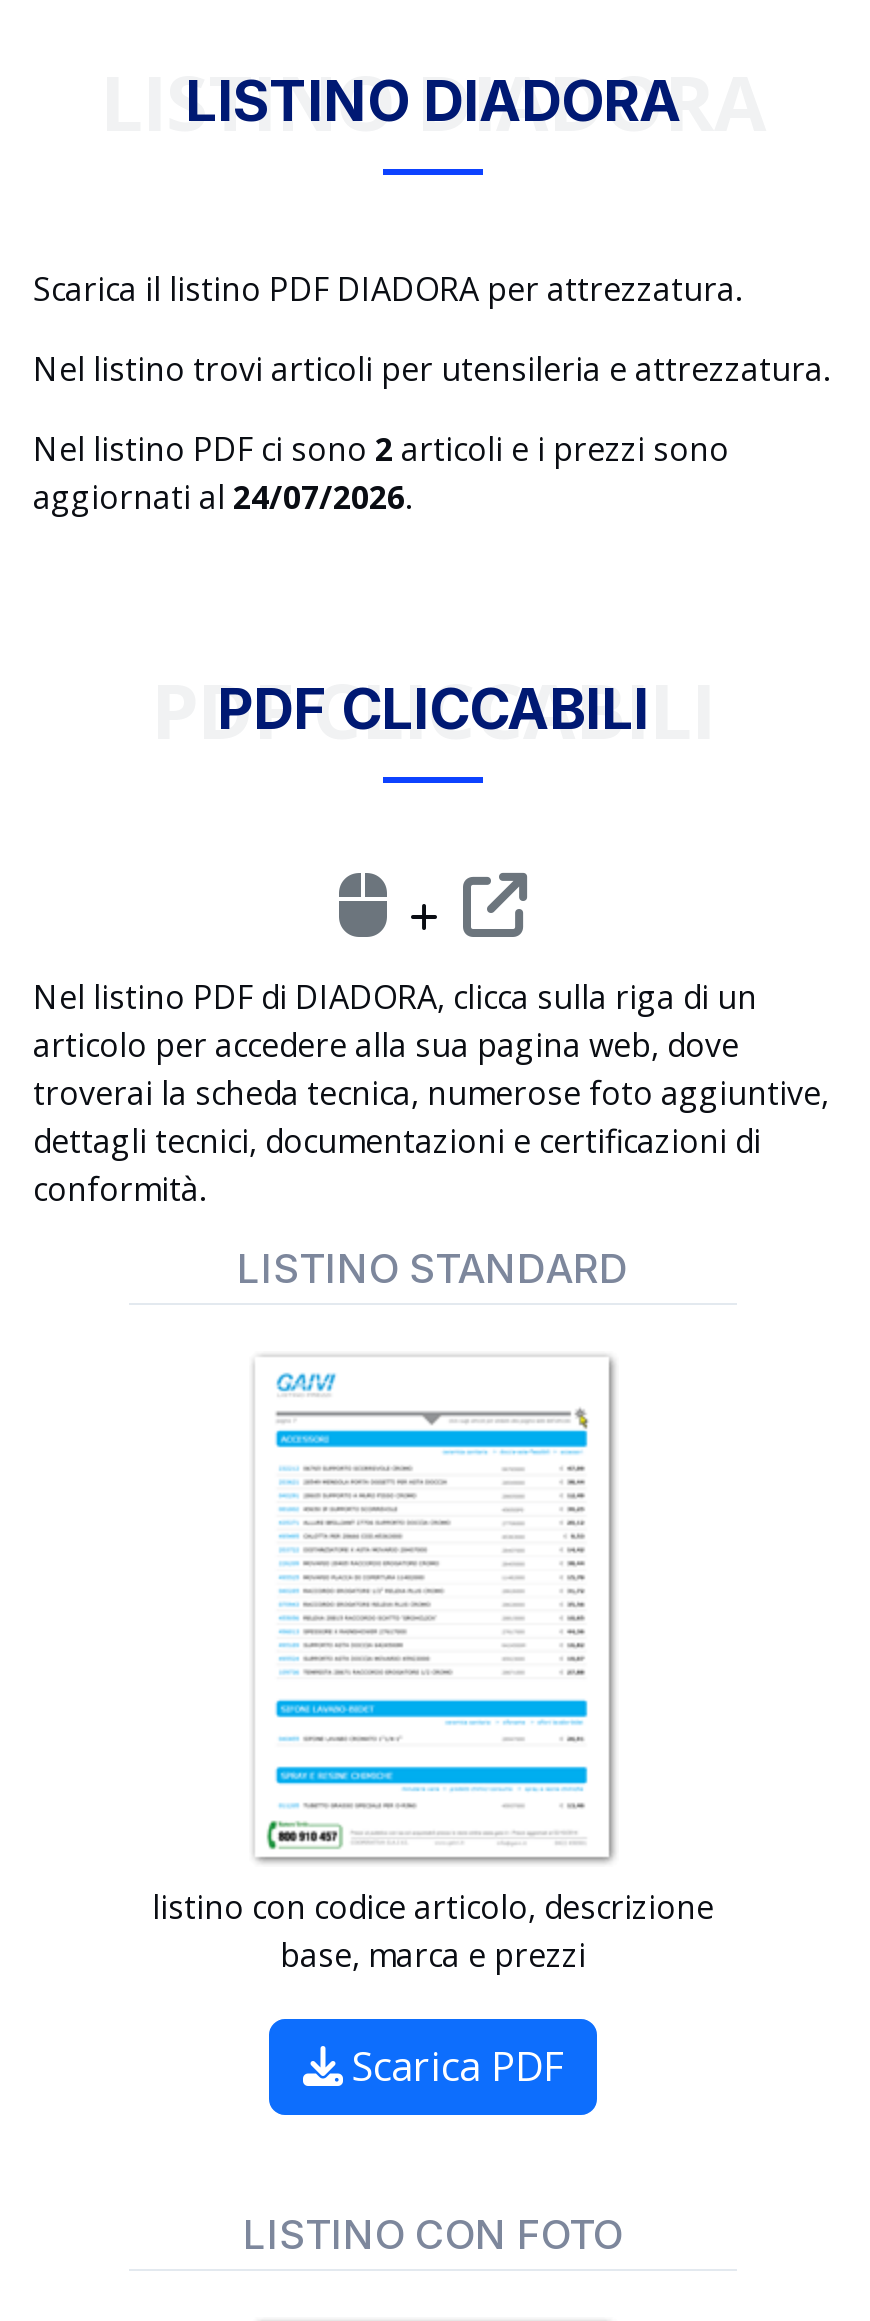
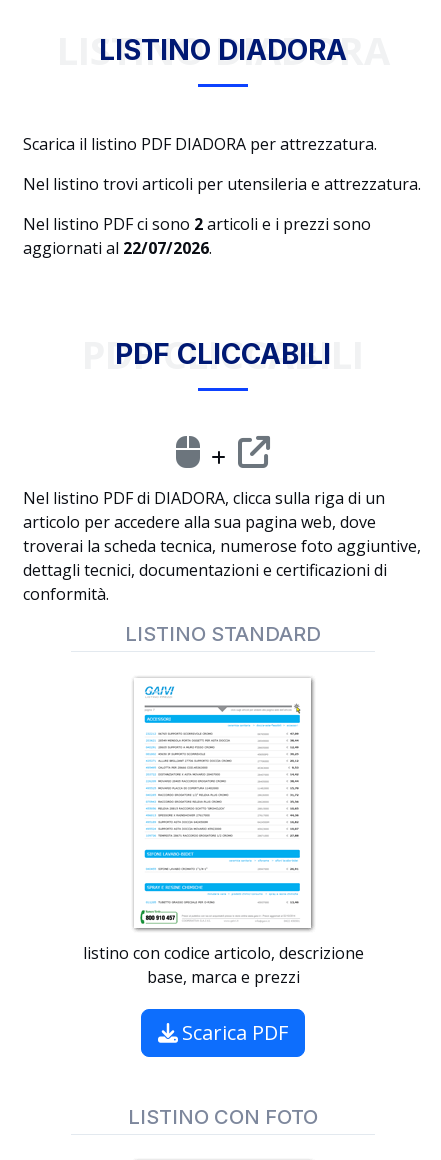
[33,475,411,519] aggiornati al 24/07/2026. -> [23,237,212,259] aggiornati al 22/07/2026.

